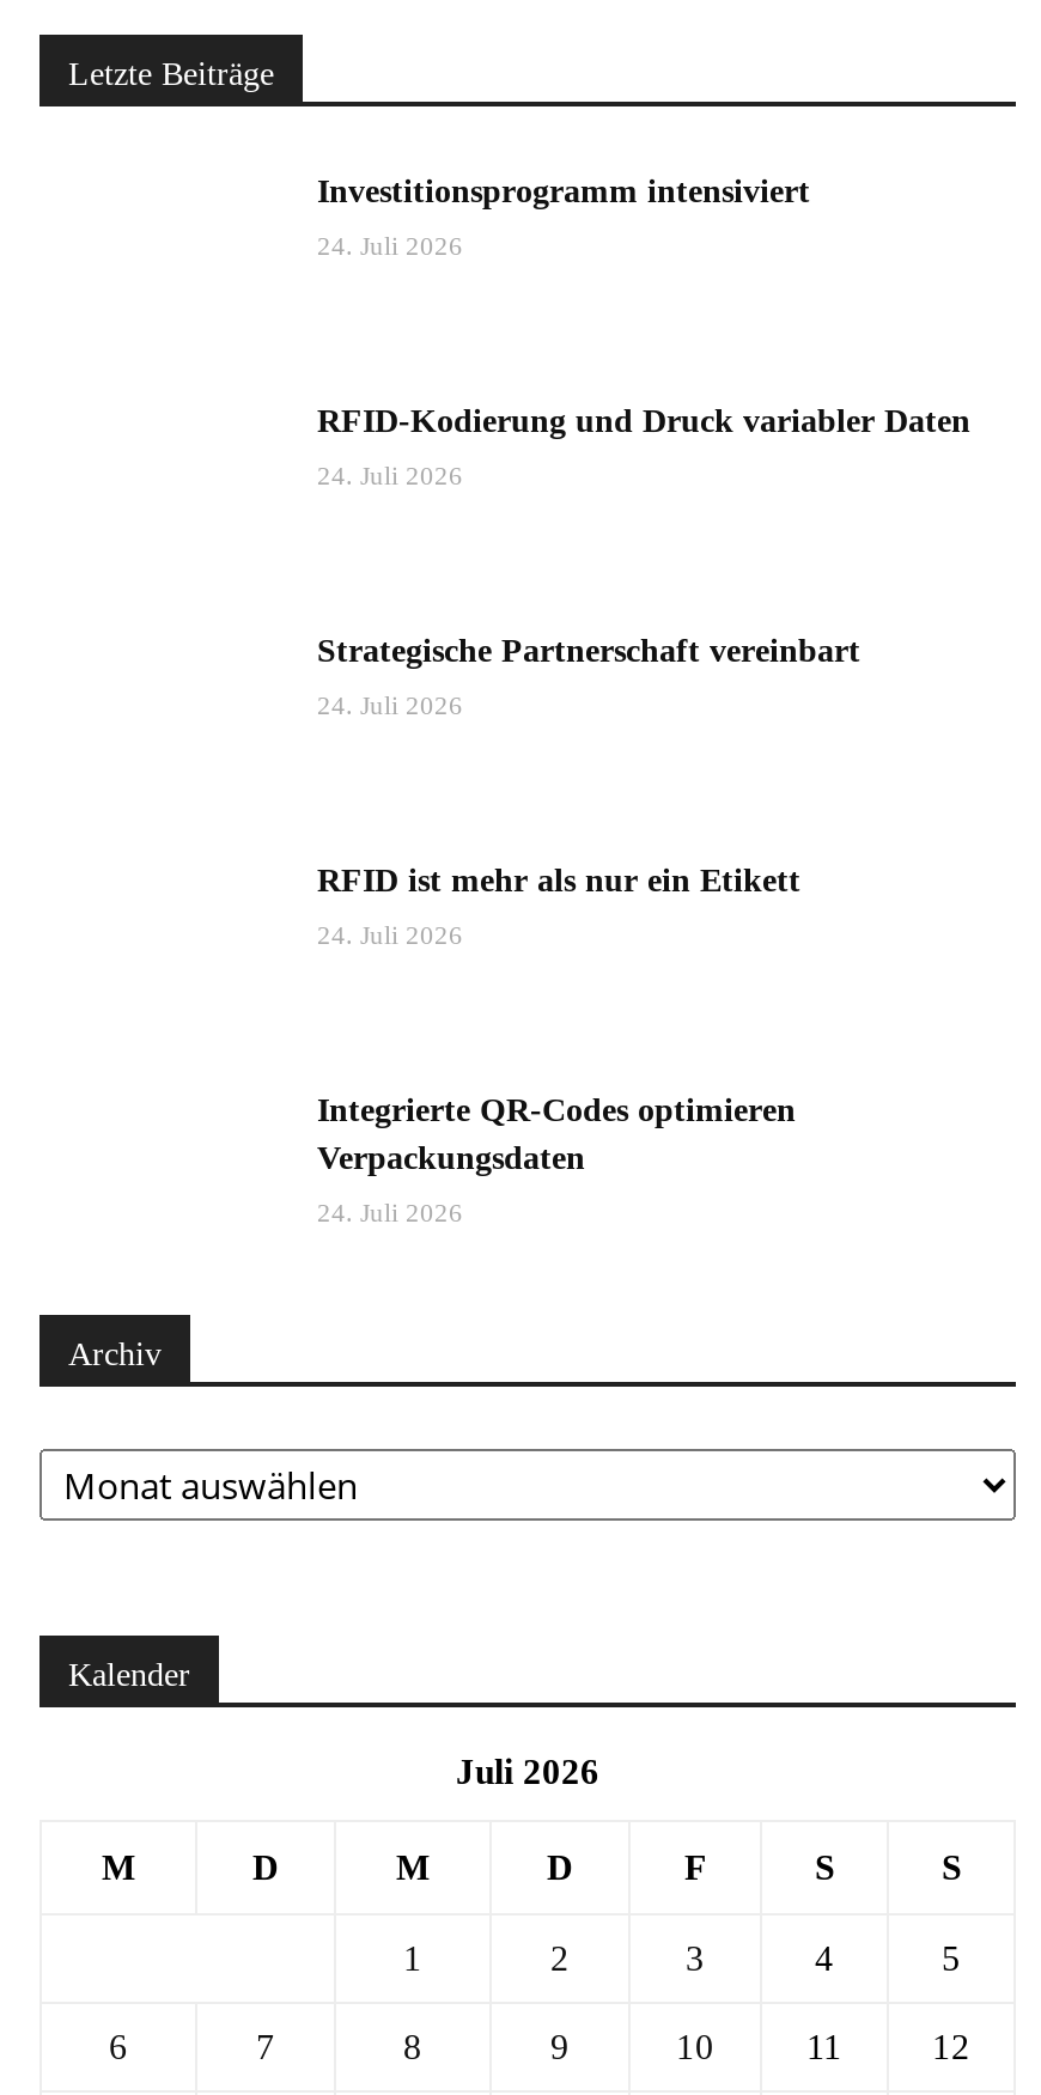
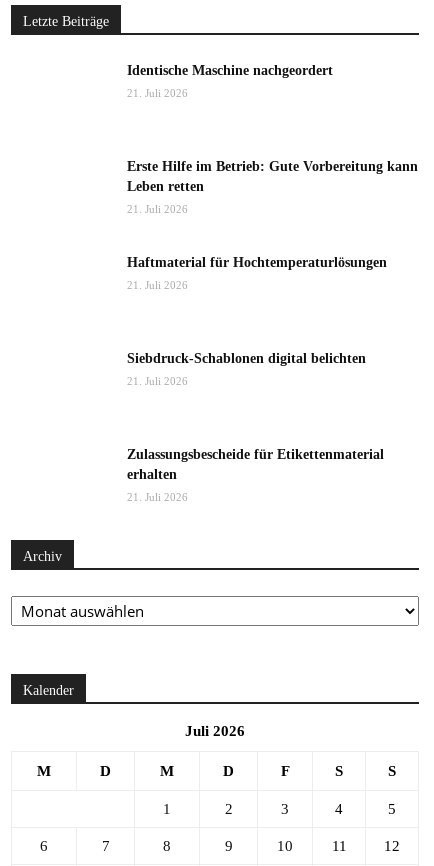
[317,173,810,209] Investitionsprogramm intensiviert -> [127,63,333,78] Identische Maschine nachgeordert
[317,231,463,260] 24. Juli 2026 -> [127,87,188,99] 21. Juli 2026
[317,403,970,439] RFID-Kodierung und Druck variabler Daten -> [127,159,418,194] Erste Hilfe im Betrieb: Gute Vorbereitung kann | Leben retten
[317,461,463,489] 24. Juli 2026 -> [127,203,188,215] 21. Juli 2026
[317,633,860,669] Strategische Partnerschaft vereinbart -> [127,255,387,270] Haftmaterial für Hochtemperaturlösungen
[317,690,463,719] 24. Juli 2026 -> [127,279,188,291] 21. Juli 2026
[317,863,800,899] RFID ist mehr als nur ein Etikett -> [127,351,366,366] Siebdruck-Schablonen digital belichten
[317,920,463,949] 24. Juli 2026 -> [127,375,188,387] 21. Juli 2026
[317,1092,796,1176] Integrierte QR-Codes optimieren | Verpackungsdaten -> [127,447,384,482] Zulassungsbescheide für Etikettenmaterial | erhalten
[317,1198,463,1226] 24. Juli 2026 -> [127,491,188,503] 21. Juli 2026

